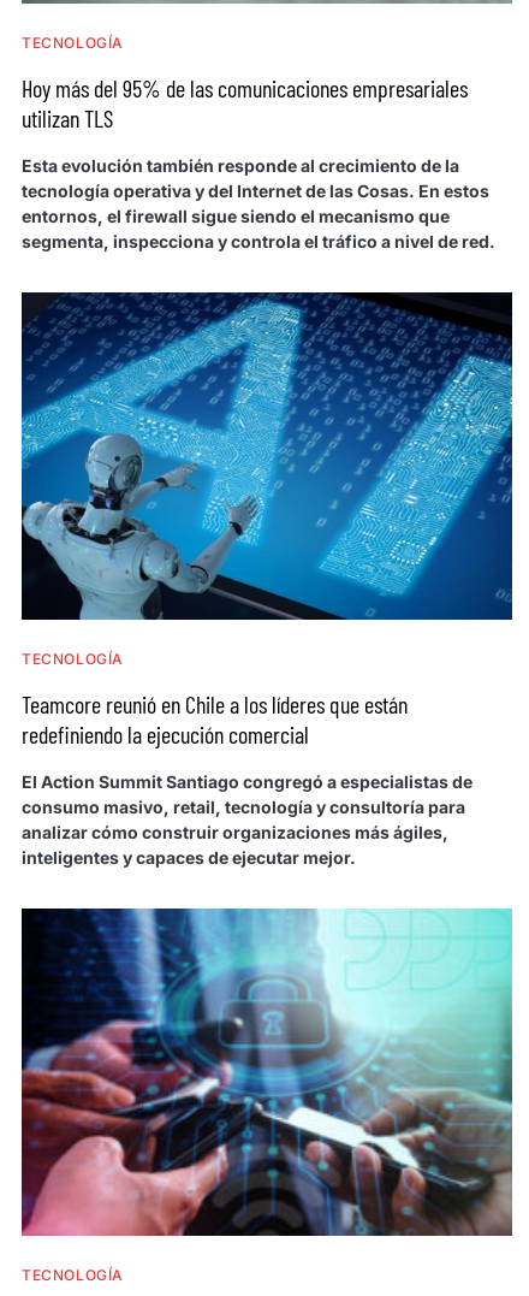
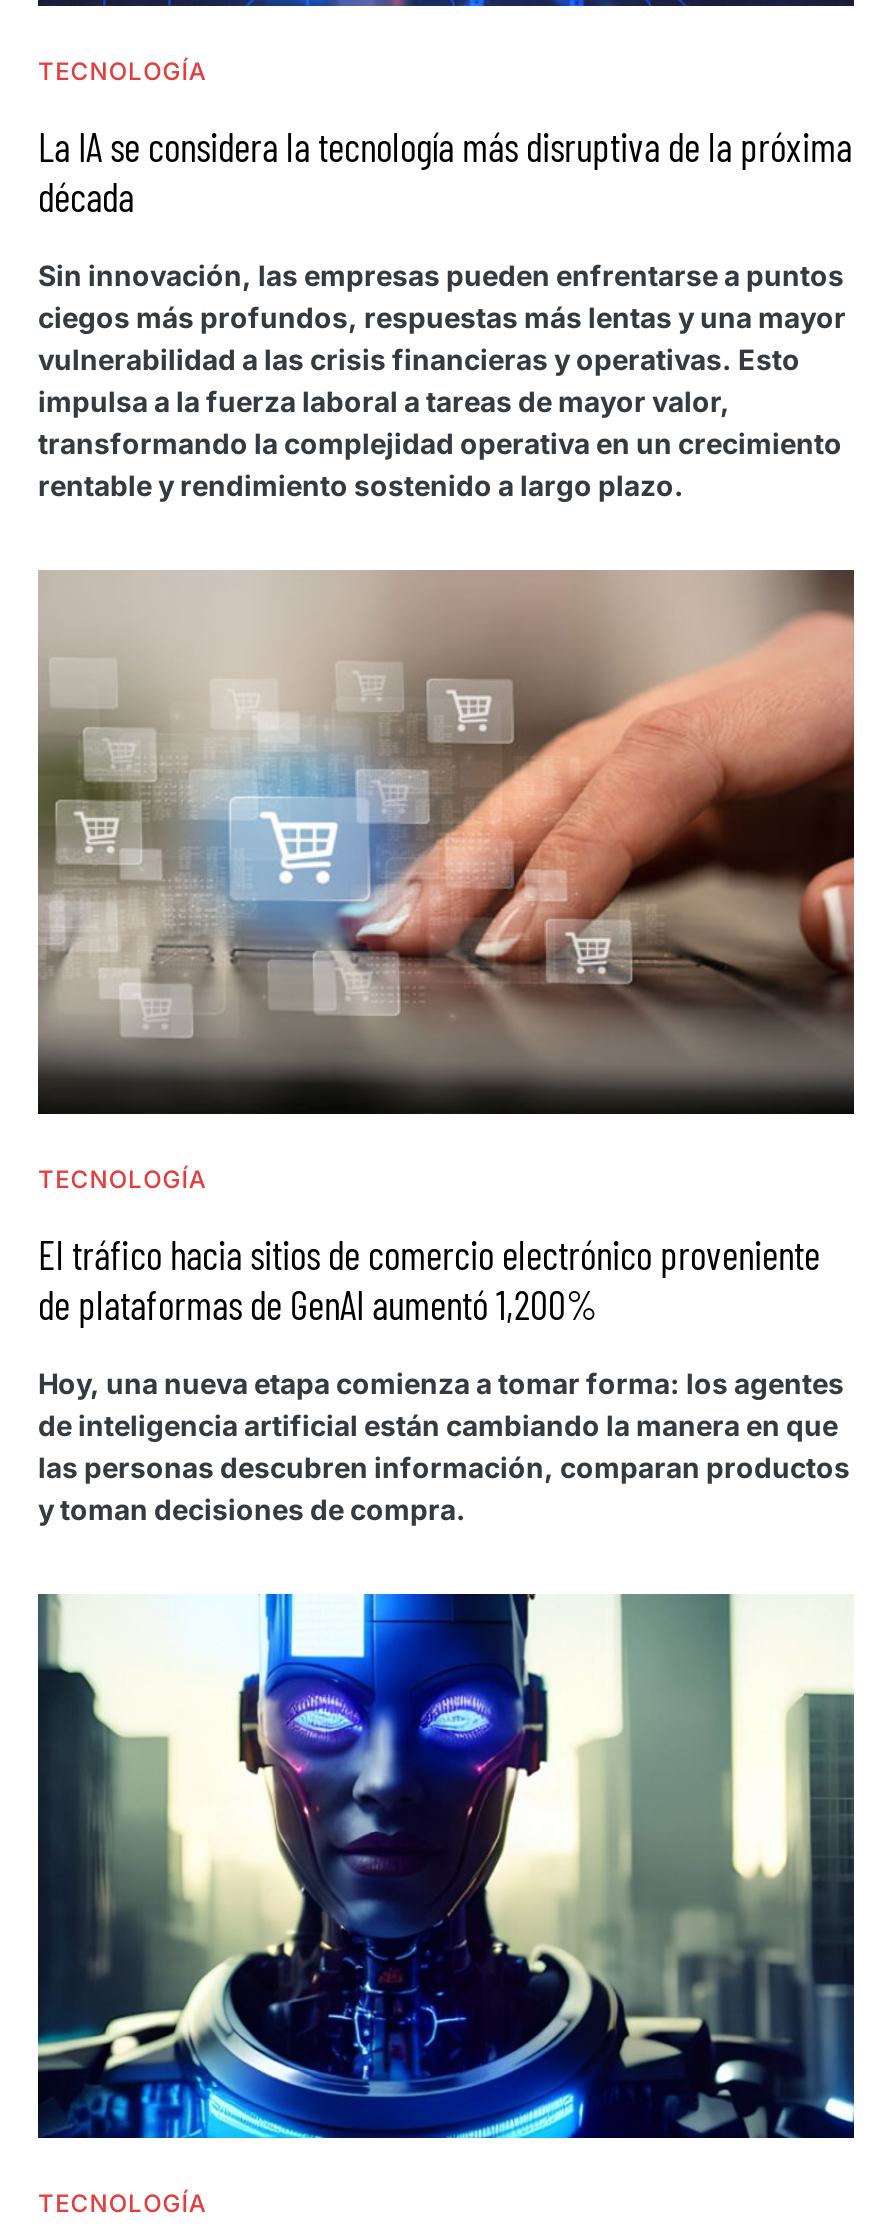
[22,73,468,132] Hoy más del 95% de las comunicaciones empresariales | utilizan TLS -> [38,122,852,220] La IA se considera la tecnología más disruptiva de la próxima | década
[22,155,495,251] Esta evolución también responde al crecimiento de la | tecnología operativa y del Internet de las Cosas. En estos | entornos, el firewall sigue siendo el mecanismo que | segmenta, inspecciona y controla el tráfico a nivel de red. -> [38,258,846,502] Sin innovación, las empresas pueden enfrentarse a puntos | ciegos más profundos, respuestas más lentas y una mayor | vulnerabilidad a las crisis financieras y operativas. Esto | impulsa a la fuerza laboral a tareas de mayor valor, | transformando la complejidad operativa en un crecimiento | rentable y rendimiento sostenido a largo plazo.
[20,291,513,621] [image] -> [36,568,856,1116] [image]
[22,690,408,748] Teamcore reunió en Chile a los líderes que están | redefiniendo la ejecución comercial -> [38,1230,820,1328] El tráfico hacia sitios de comercio electrónico proveniente | de plataformas de GenAI aumentó 1,200%
[22,771,472,868] El Action Summit Santiago congregó a especialistas de | consumo masivo, retail, tecnología y consultoría para | analizar cómo construir organizaciones más ágiles, | inteligentes y capaces de ejecutar mejor. -> [38,1366,850,1526] Hoy, una nueva etapa comienza a tomar forma: los agentes | de inteligencia artificial están cambiando la manera en que | las personas descubren información, comparan productos | y toman decisiones de compra.
[20,907,513,1237] [image] -> [36,1592,856,2140] [image]

